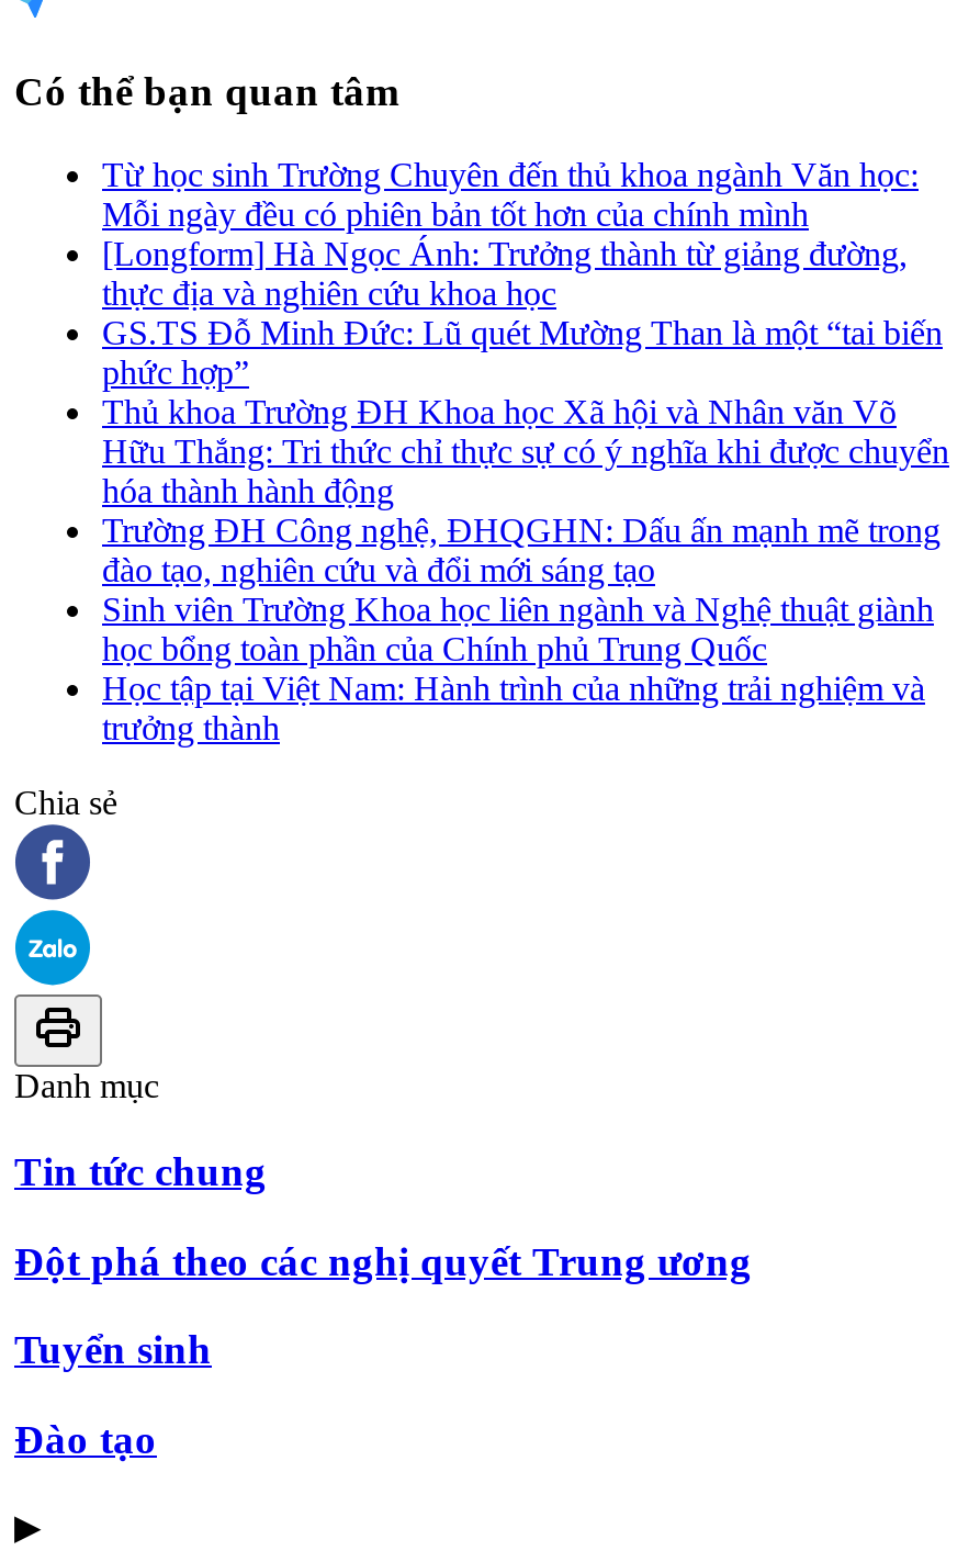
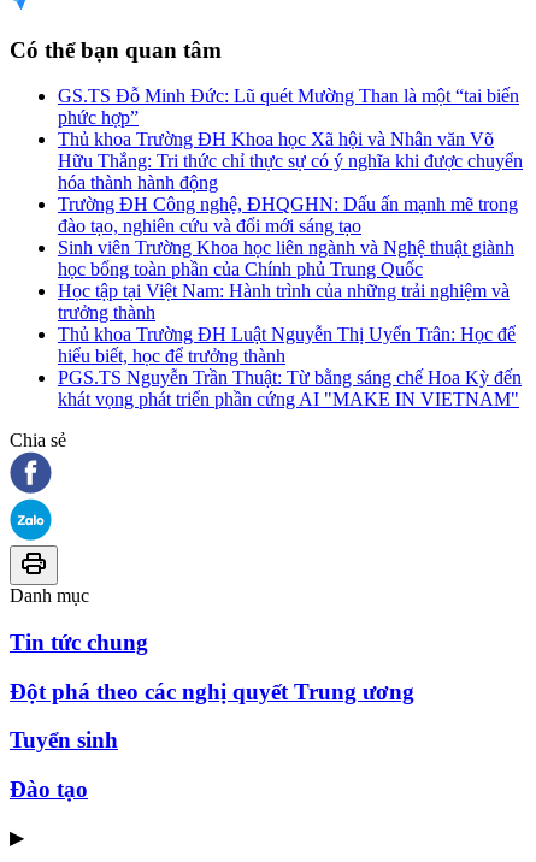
[102,157,919,312] Từ học sinh Trường Chuyên đến thủ khoa ngành Văn học: | Mỗi ngày đều có phiên bản tốt hơn của chính mình | [Longform] Hà Ngọc Ánh: Trưởng thành từ giảng đường, | thực địa và nghiên cứu khoa học -> none
moved [102,315,949,747] -> [58,86,523,323]: GS.TS Đỗ Minh Đức: Lũ quét Mường Than là một “tai biến | phức hợp” | Thủ khoa Trường ĐH Khoa học Xã hội và Nhân văn Võ | ... | Học tập tại Việt Nam: Hành trình của những trải nghiệm và | trưởng thành
none -> [58,324,522,410] Thủ khoa Trường ĐH Luật Nguyễn Thị Uyển Trân: Học để | hiểu biết, học để trưởng thành | PGS.TS Nguyễn Trần Thuật: Từ bằng sáng chế Hoa Kỳ đến | khát vọng phát triển phần cứng AI "MAKE IN VIETNAM"

